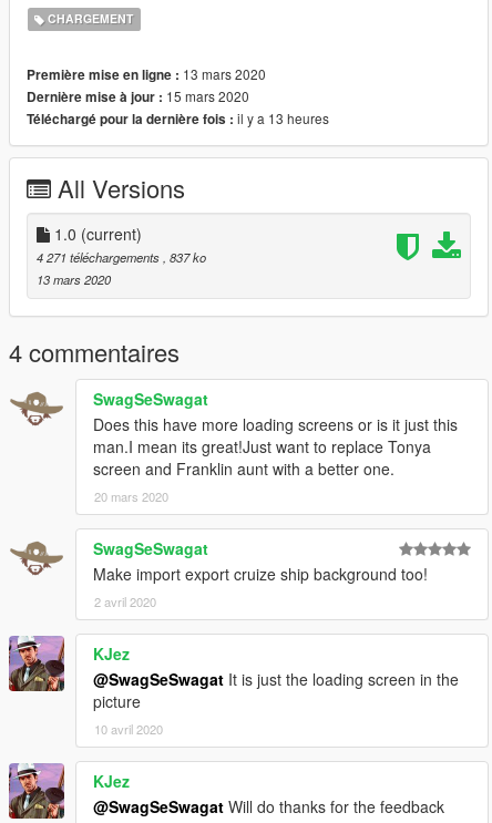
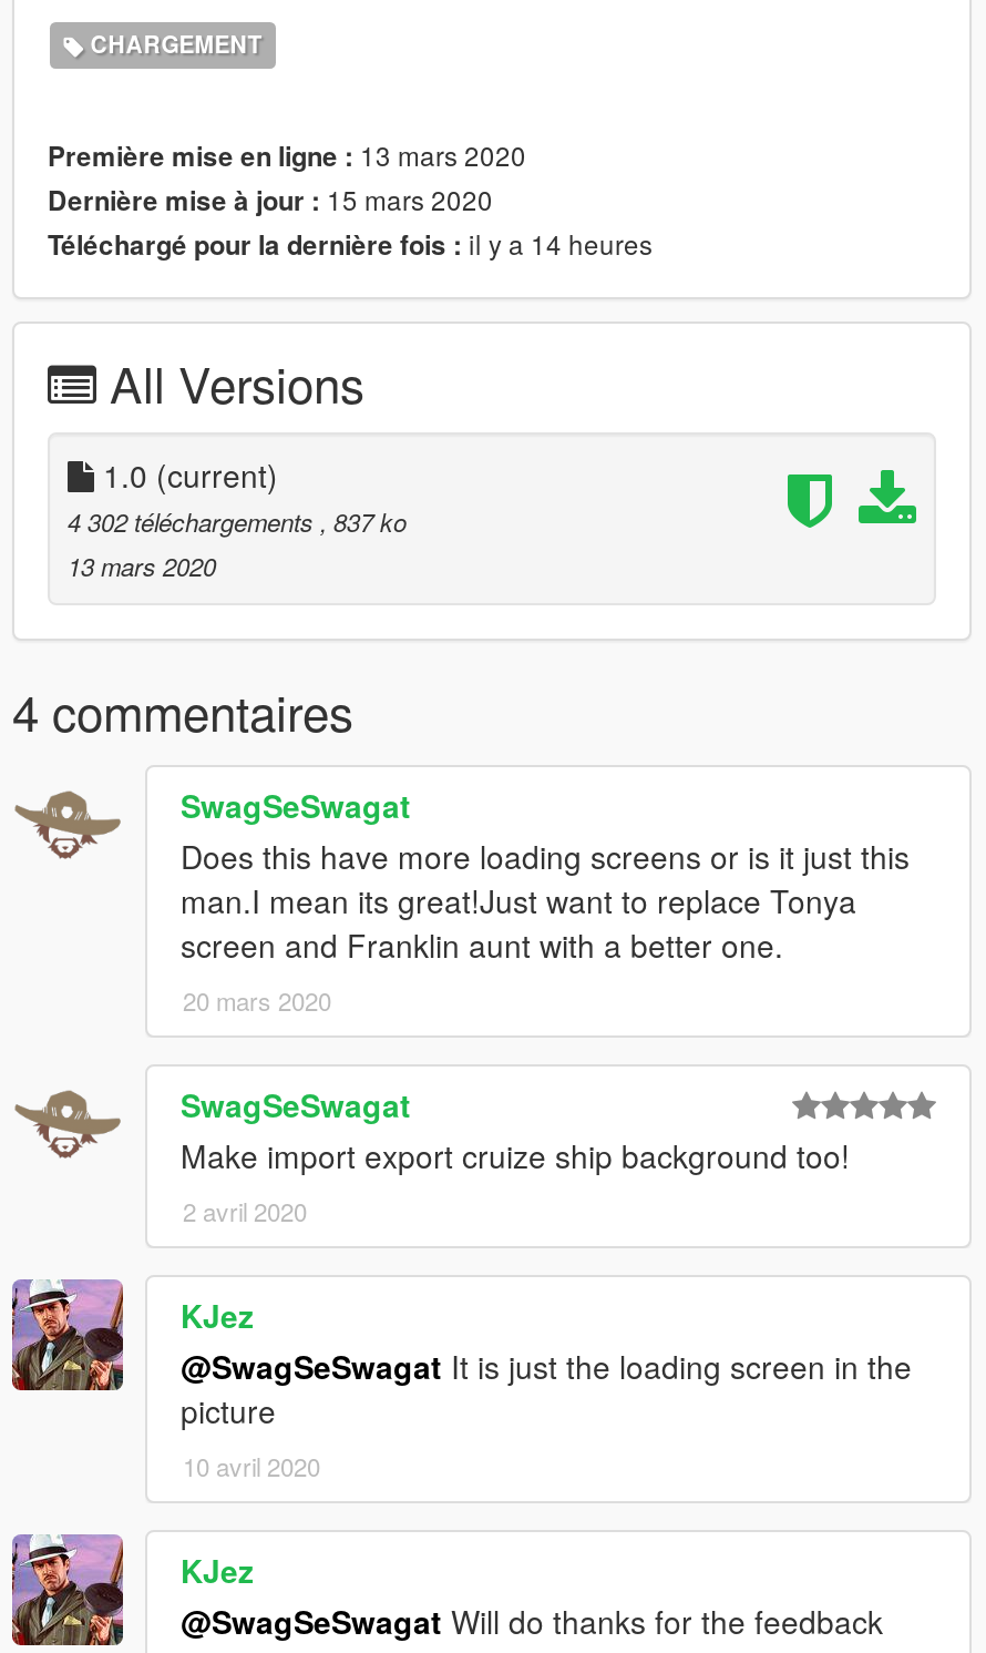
[27,108,329,128] Téléchargé pour la dernière fois : il y a 13 heures -> [48,223,653,263] Téléchargé pour la dernière fois : il y a 14 heures
[37,248,206,265] 4 271 téléchargements, 837 ko -> [68,502,407,538] 4 302 téléchargements, 837 ko

